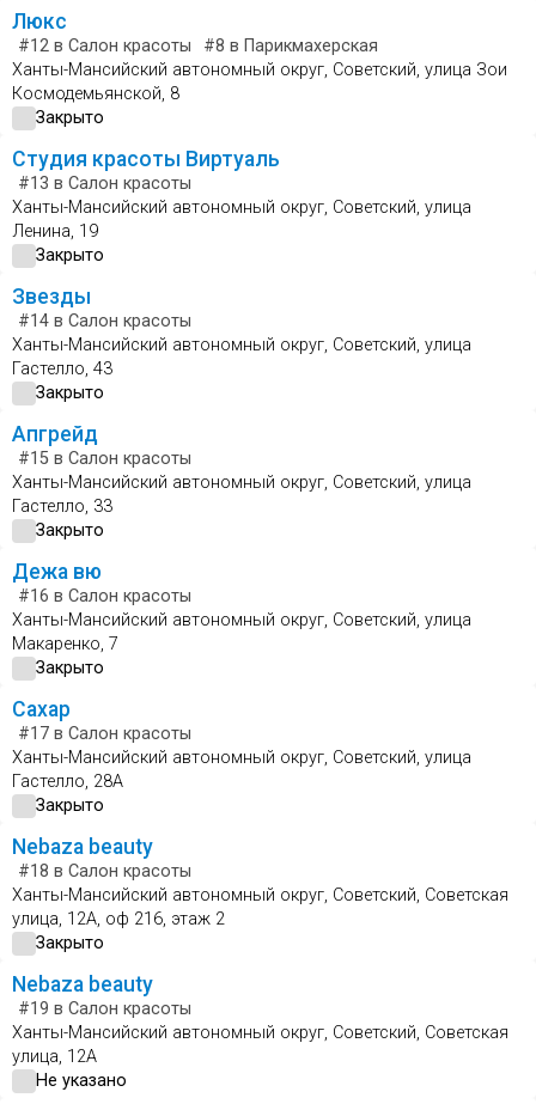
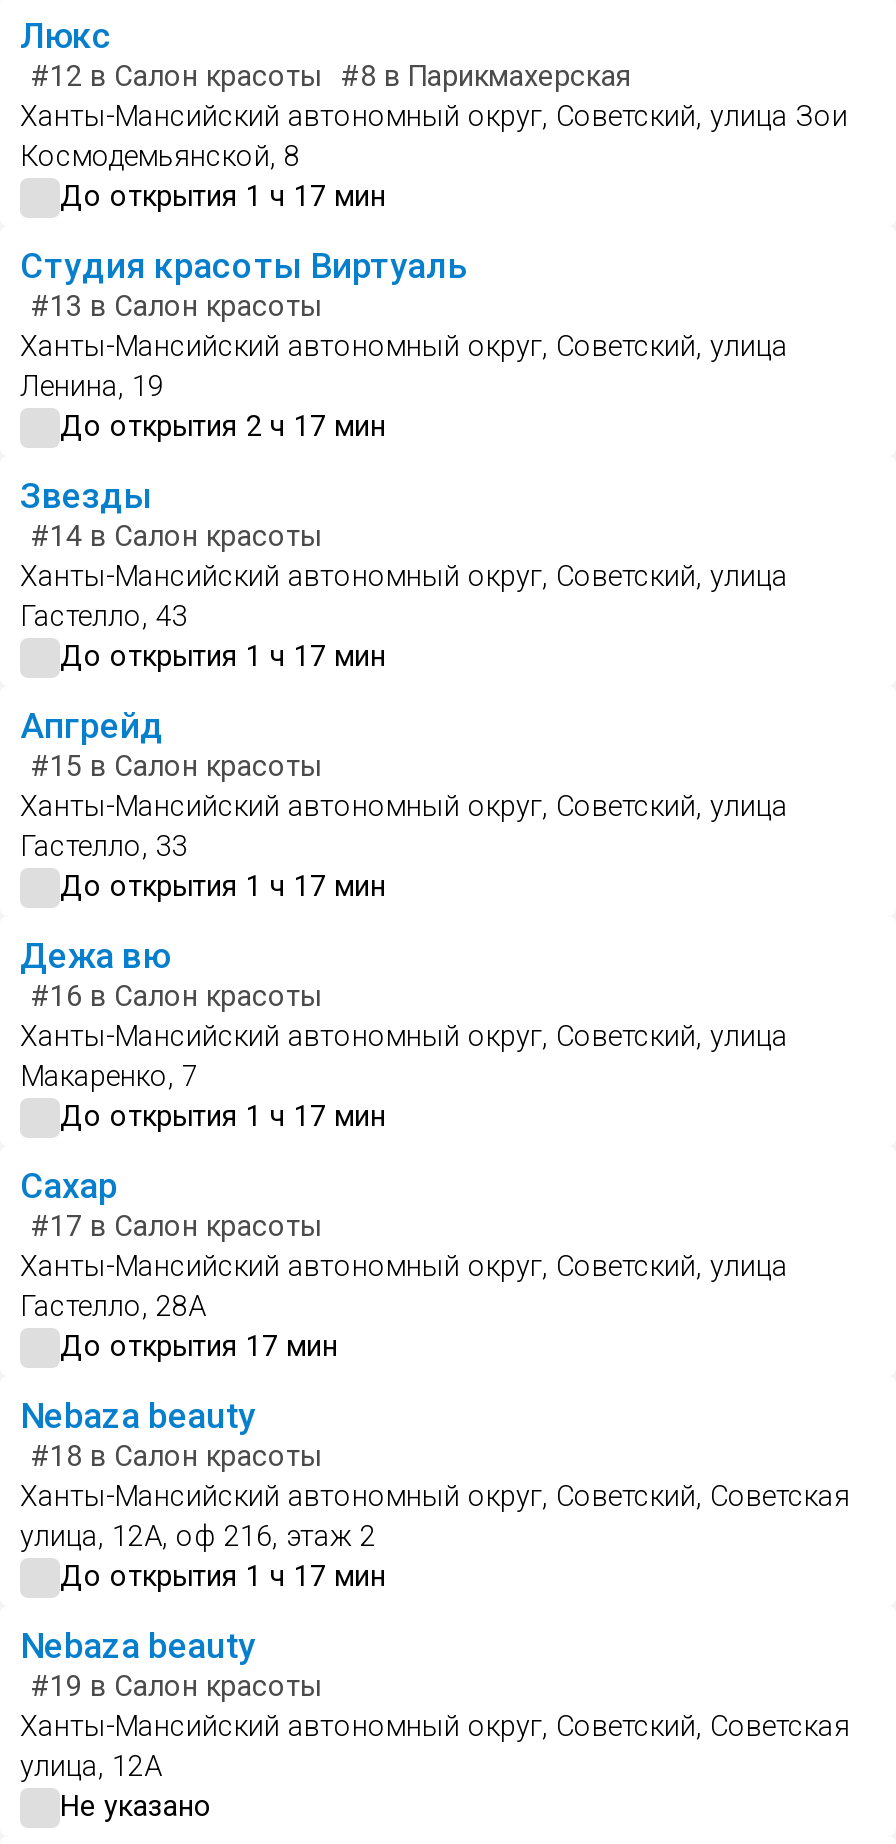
[36,108,104,128] Закрыто -> [60,180,386,214] До открытия 1 ч 17 мин
[36,245,104,266] Закрыто -> [60,410,386,444] До открытия 2 ч 17 мин
[36,383,104,403] Закрыто -> [60,640,386,674] До открытия 1 ч 17 мин
[36,520,104,541] Закрыто -> [60,870,386,904] До открытия 1 ч 17 мин
[36,658,104,678] Закрыто -> [60,1100,386,1134] До открытия 1 ч 17 мин
[36,795,104,816] Закрыто -> [60,1330,338,1364] До открытия 17 мин
[36,933,104,953] Закрыто -> [60,1560,386,1594] До открытия 1 ч 17 мин

